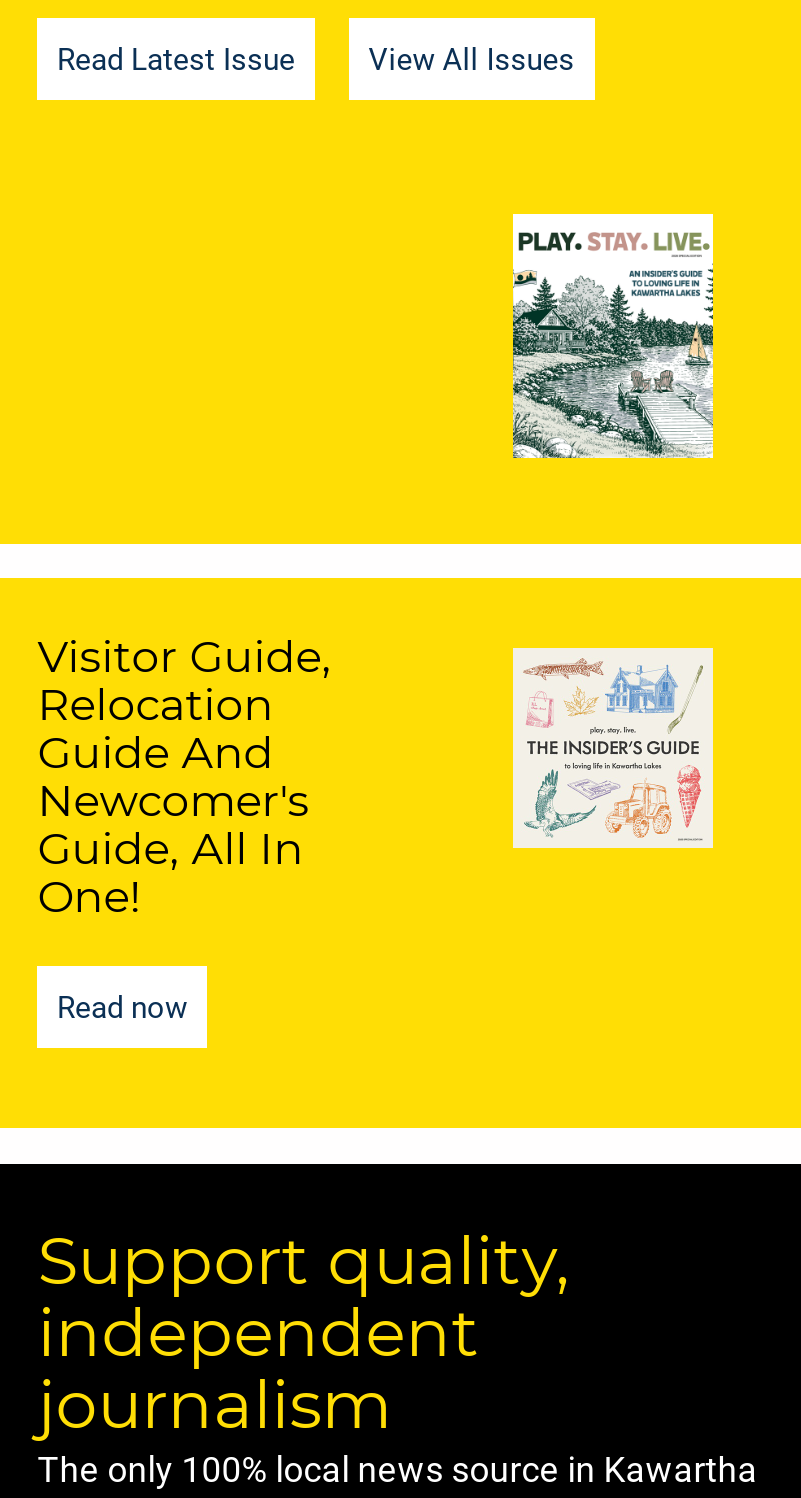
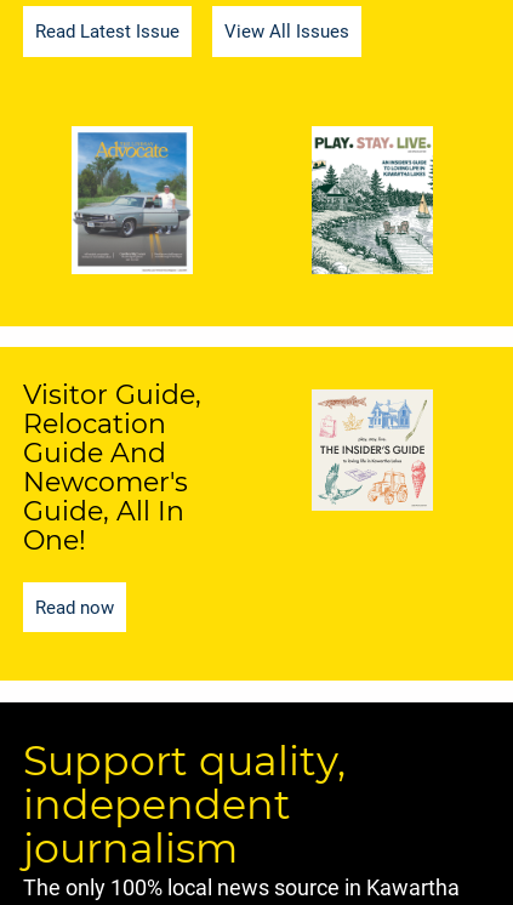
none -> [70,125,194,275] [image]

